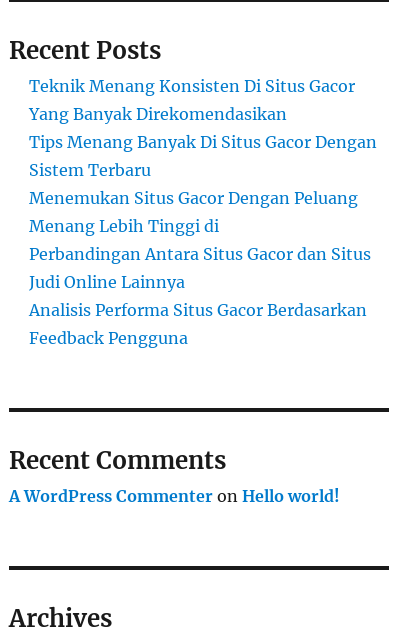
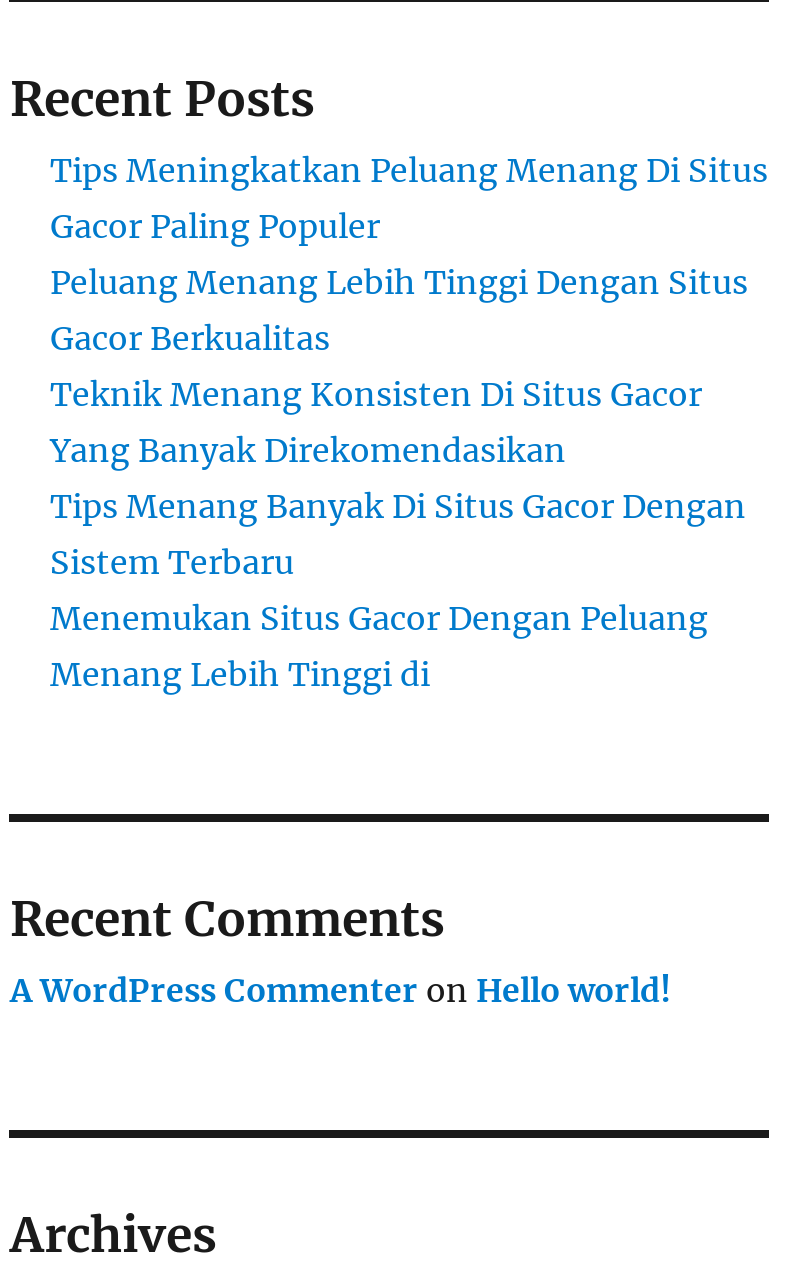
none -> [50,150,768,358] Tips Meningkatkan Peluang Menang Di Situs | Gacor Paling Populer | Peluang Menang Lebih Tinggi Dengan Situs | Gacor Berkualitas
moved [29,76,377,236] -> [50,374,746,694]: Teknik Menang Konsisten Di Situs Gacor | Yang Banyak Direkomendasikan | Tips Menang Banyak Di Situs Gacor Dengan | Sistem Terbaru | Menemukan Situs Gacor Dengan Peluang | Menang Lebih Tinggi di
[29,244,371,348] Perbandingan Antara Situs Gacor dan Situs | Judi Online Lainnya | Analisis Performa Situs Gacor Berdasarkan | Feedback Pengguna -> none

